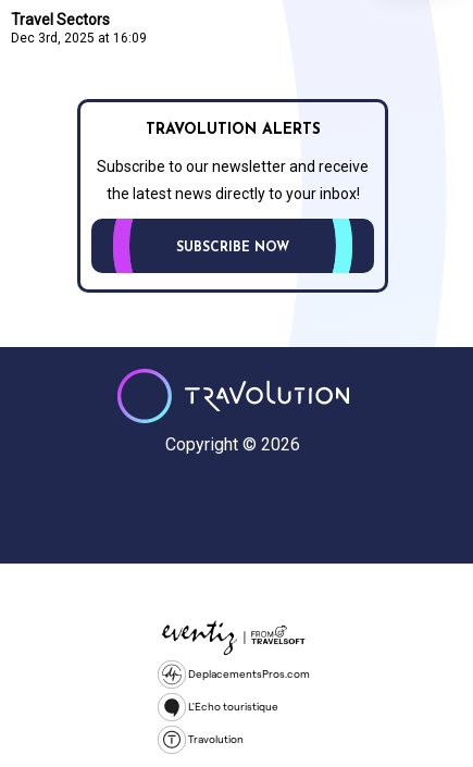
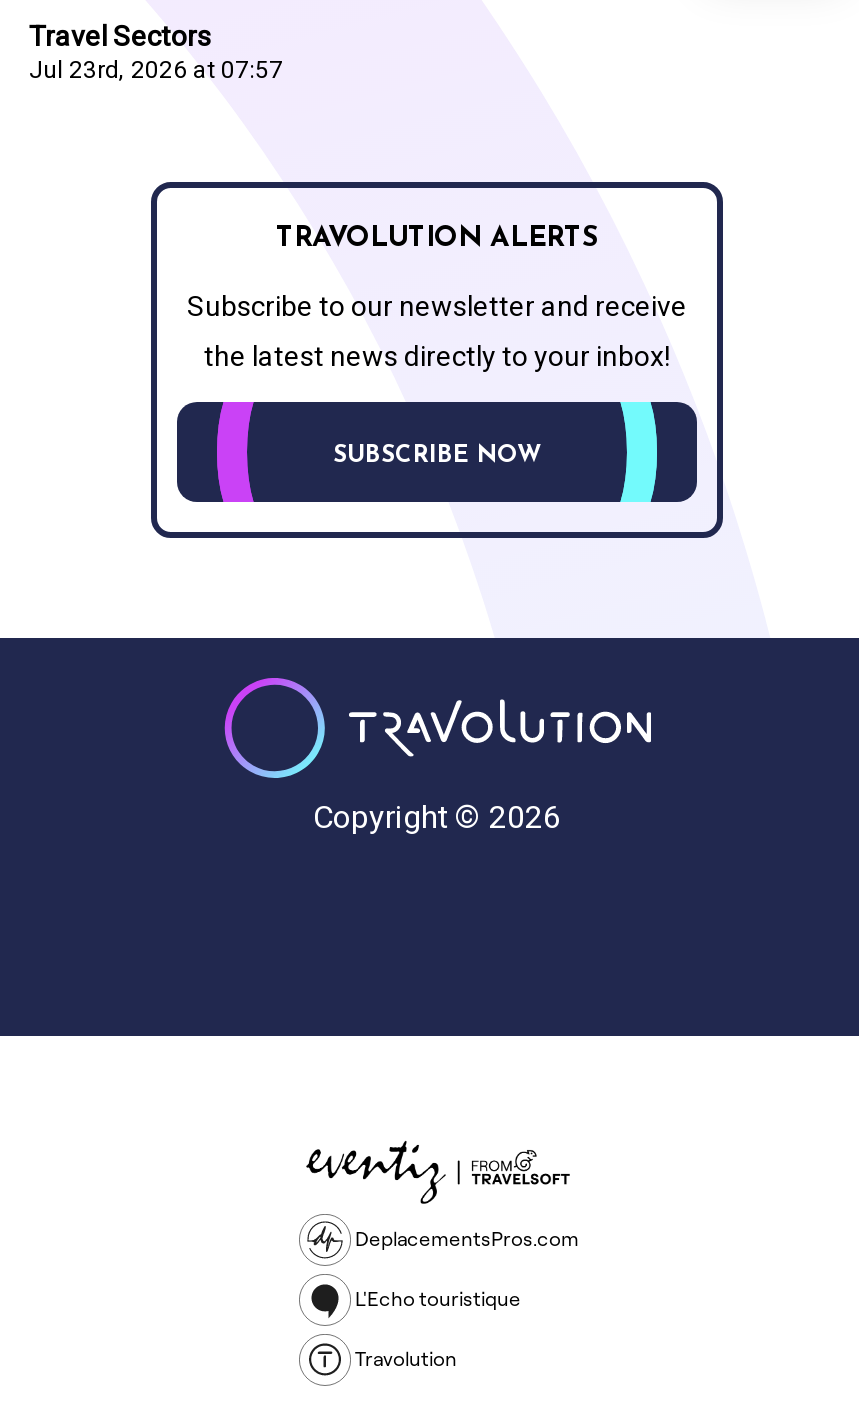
[11,30,147,45] Dec 3rd, 2025 at 16:09 -> [29,56,283,84] Jul 23rd, 2026 at 07:57

